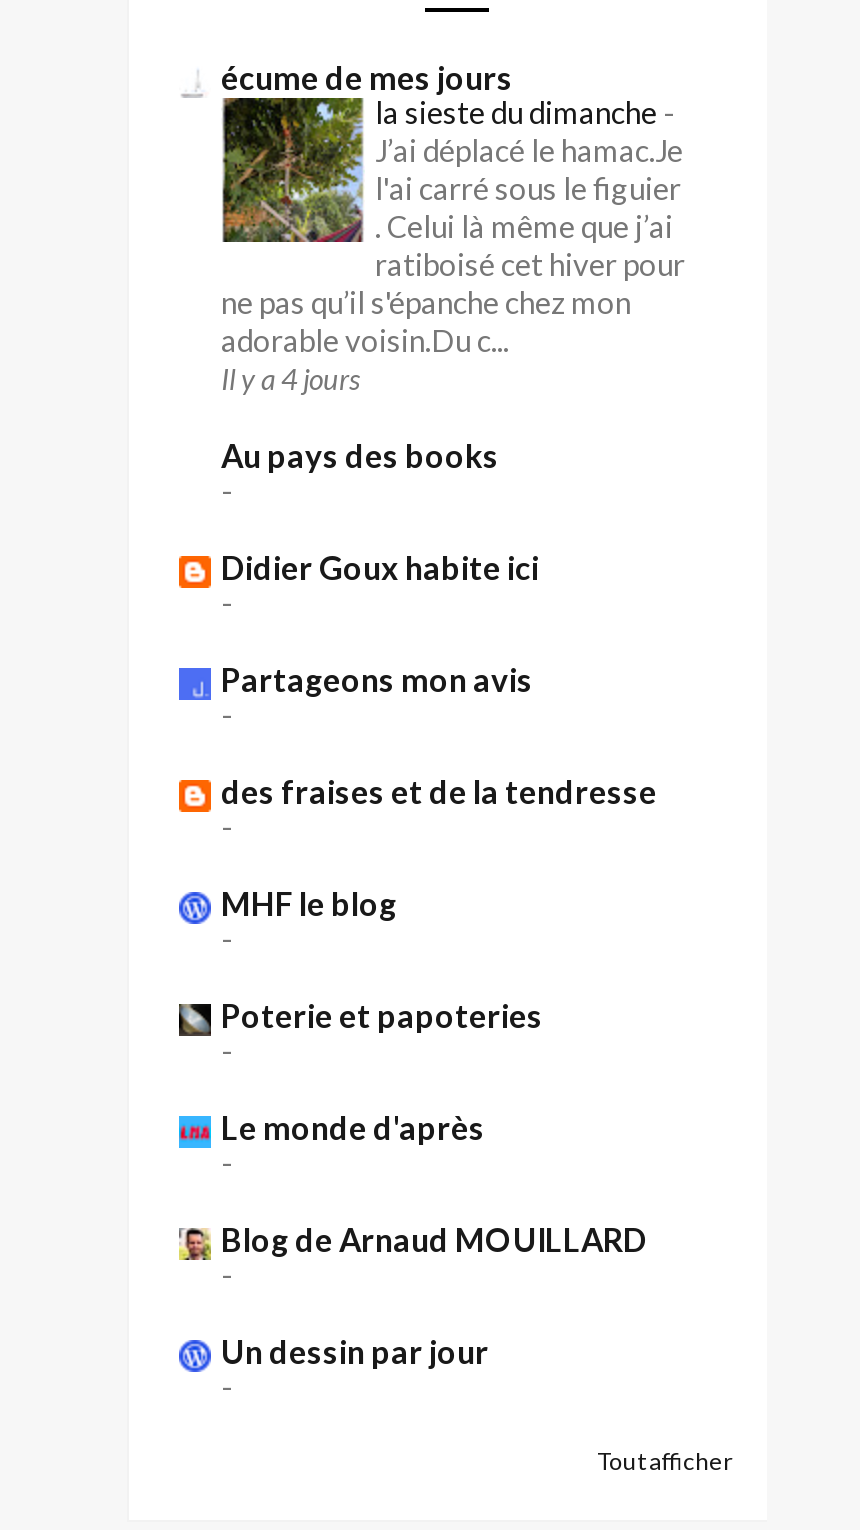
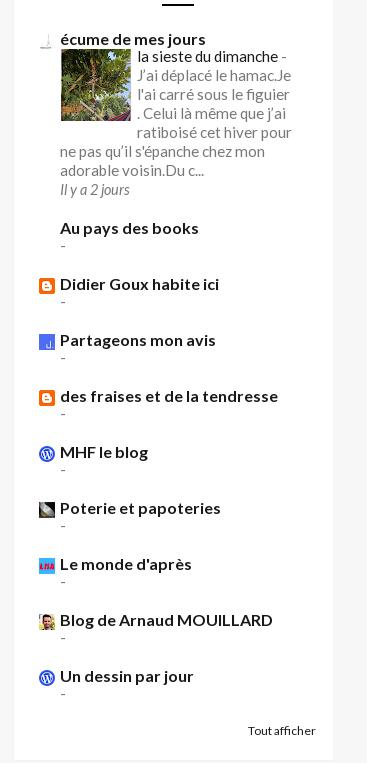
[221,362,361,396] Il y a 4 jours -> [60,181,130,198] Il y a 2 jours

